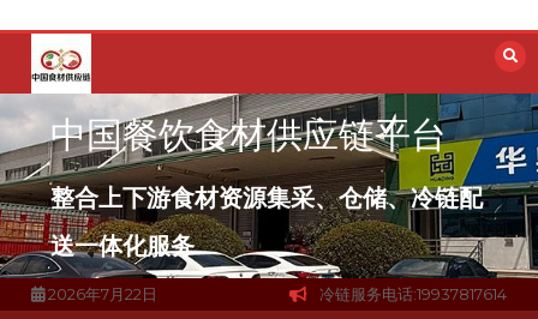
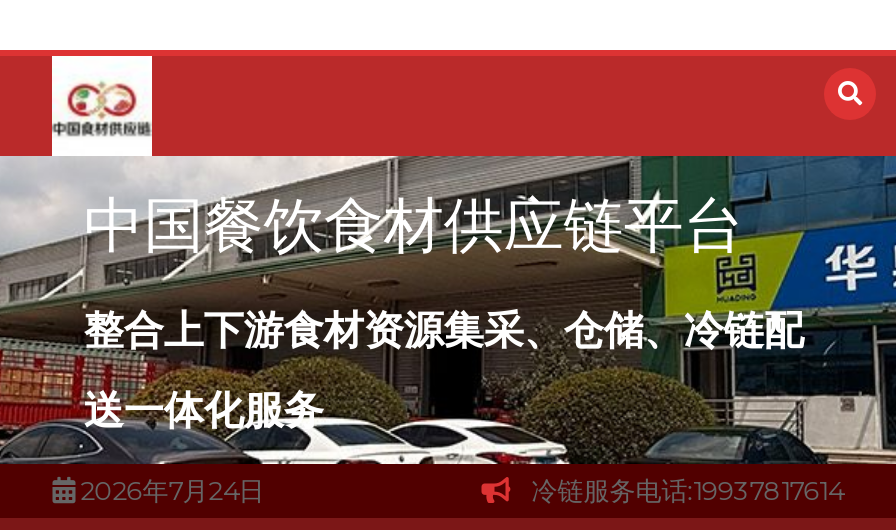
[45,285,158,304] 2026年7月22日 -> [74,475,264,507] 2026年7月24日

